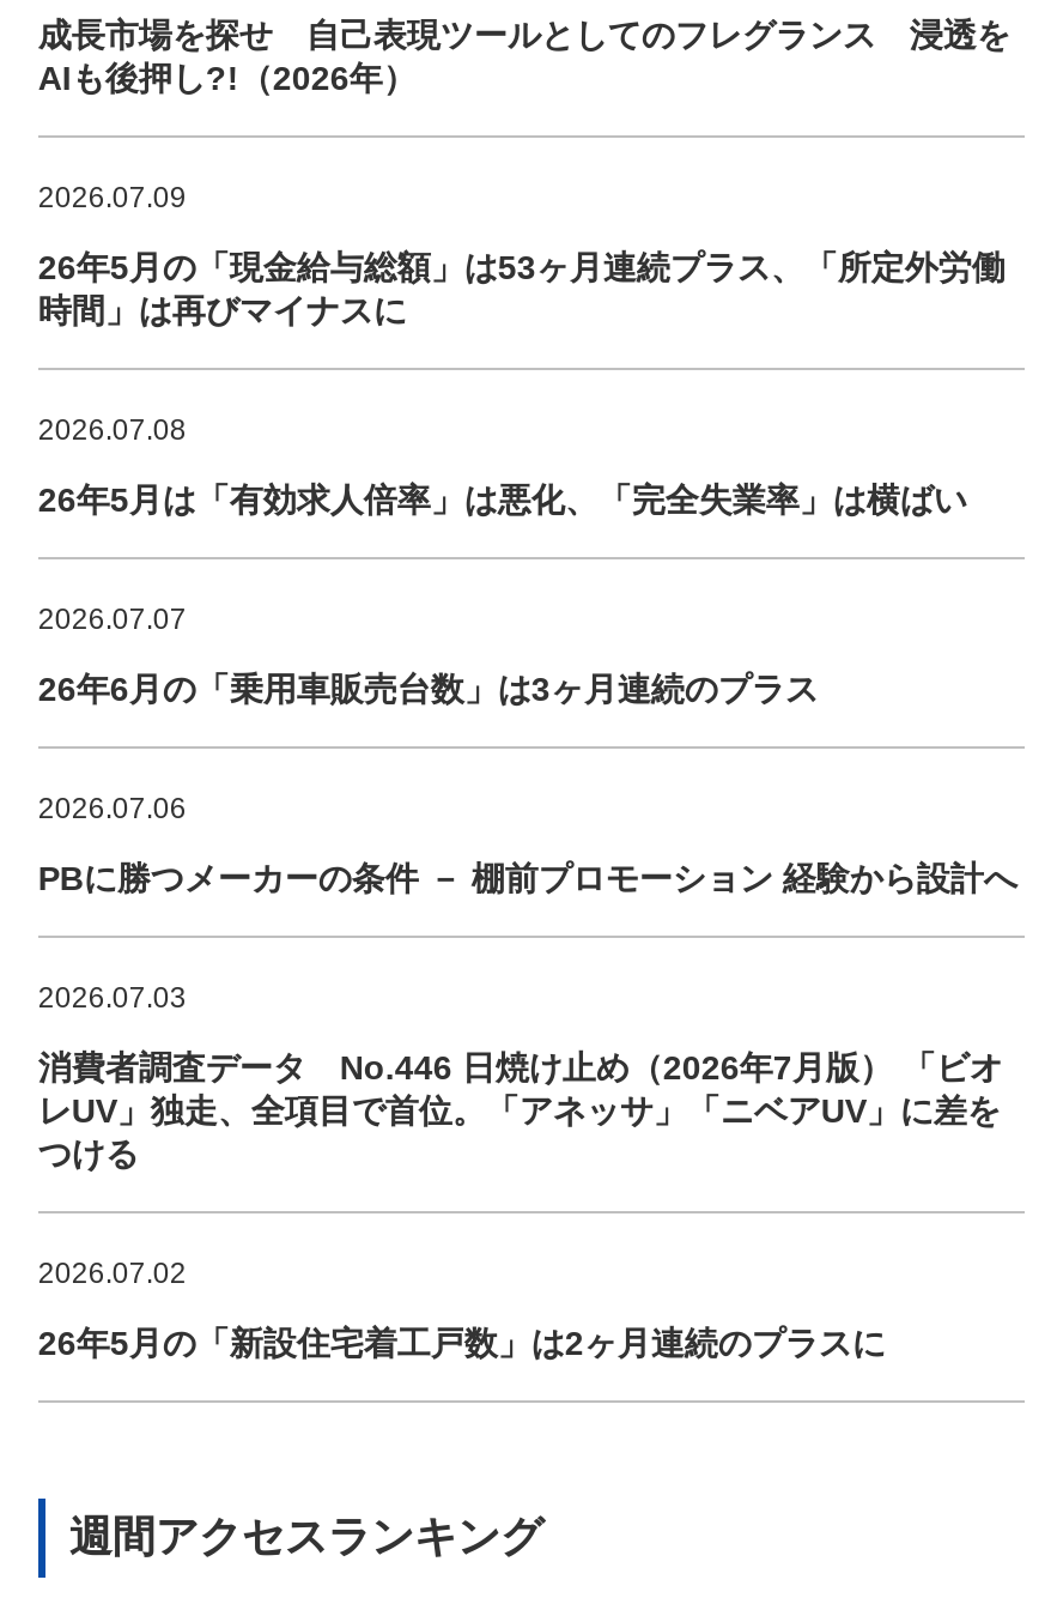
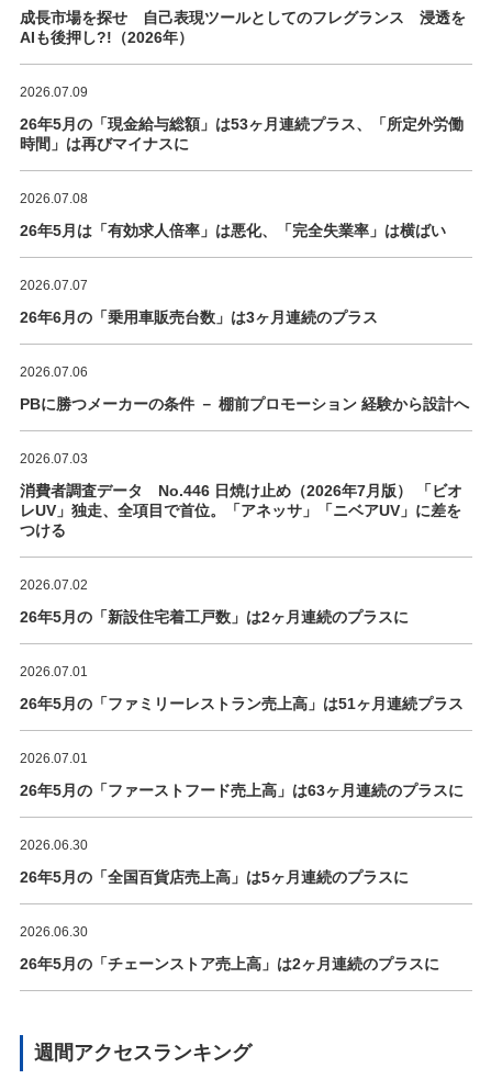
none -> [20,664,463,972] 2026.07.01 | 26年5月の「ファミリーレストラン売上高」は51ヶ月連続プラス | 2026.07.01 | 26年5月の「ファーストフード売上高」は63ヶ月連続のプラスに | 2026.06.30 | 26年5月の「全国百貨店売上高」は5ヶ月連続のプラスに | 2026.06.30 | 26年5月の「チェーンストア売上高」は2ヶ月連続のプラスに

